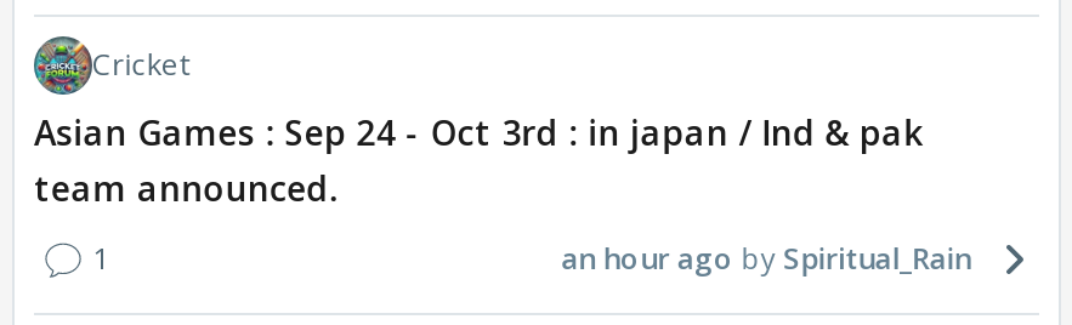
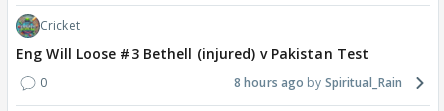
[34,109,923,211] Asian Games : Sep 24 - Oct 3rd : in japan / Ind & pak | team announced. -> [16,44,369,63] Eng Will Loose #3 Bethell (injured) v Pakistan Test
[92,238,734,279] 1 | an hour ago -> [40,74,304,91] 0 | 8 hours ago

